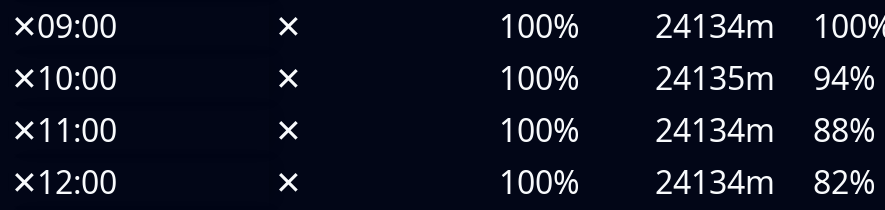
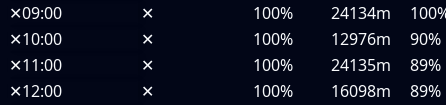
[655,57,875,101] 24135m | 94% -> [331,28,441,50] 12976m | 90%
[655,109,875,153] 24134m | 88% -> [331,54,441,76] 24135m | 89%
[655,161,875,205] 24134m | 82% -> [331,80,441,102] 16098m | 89%

